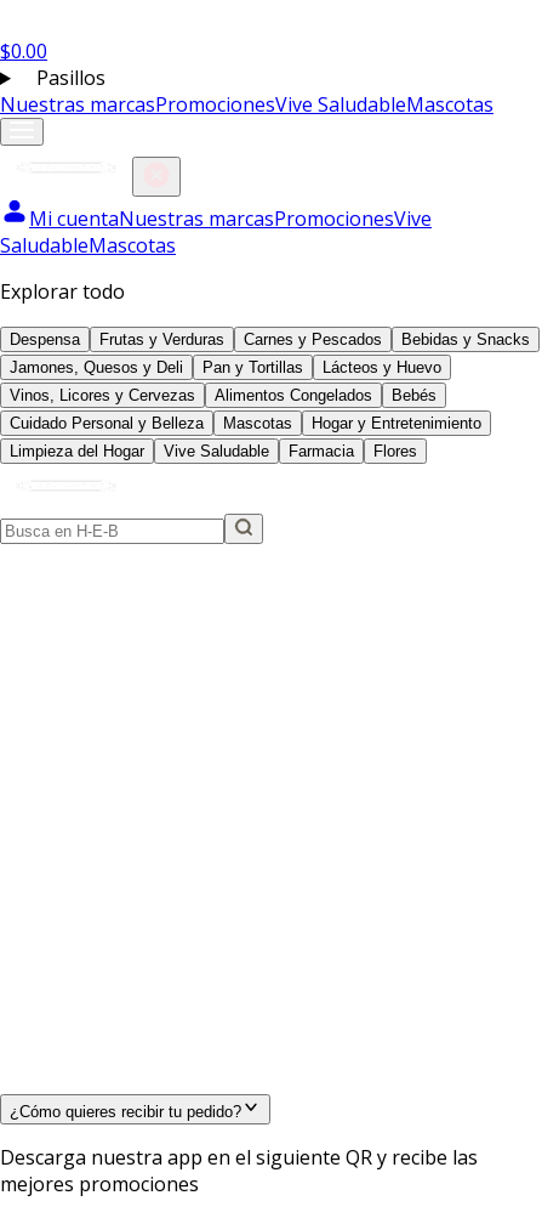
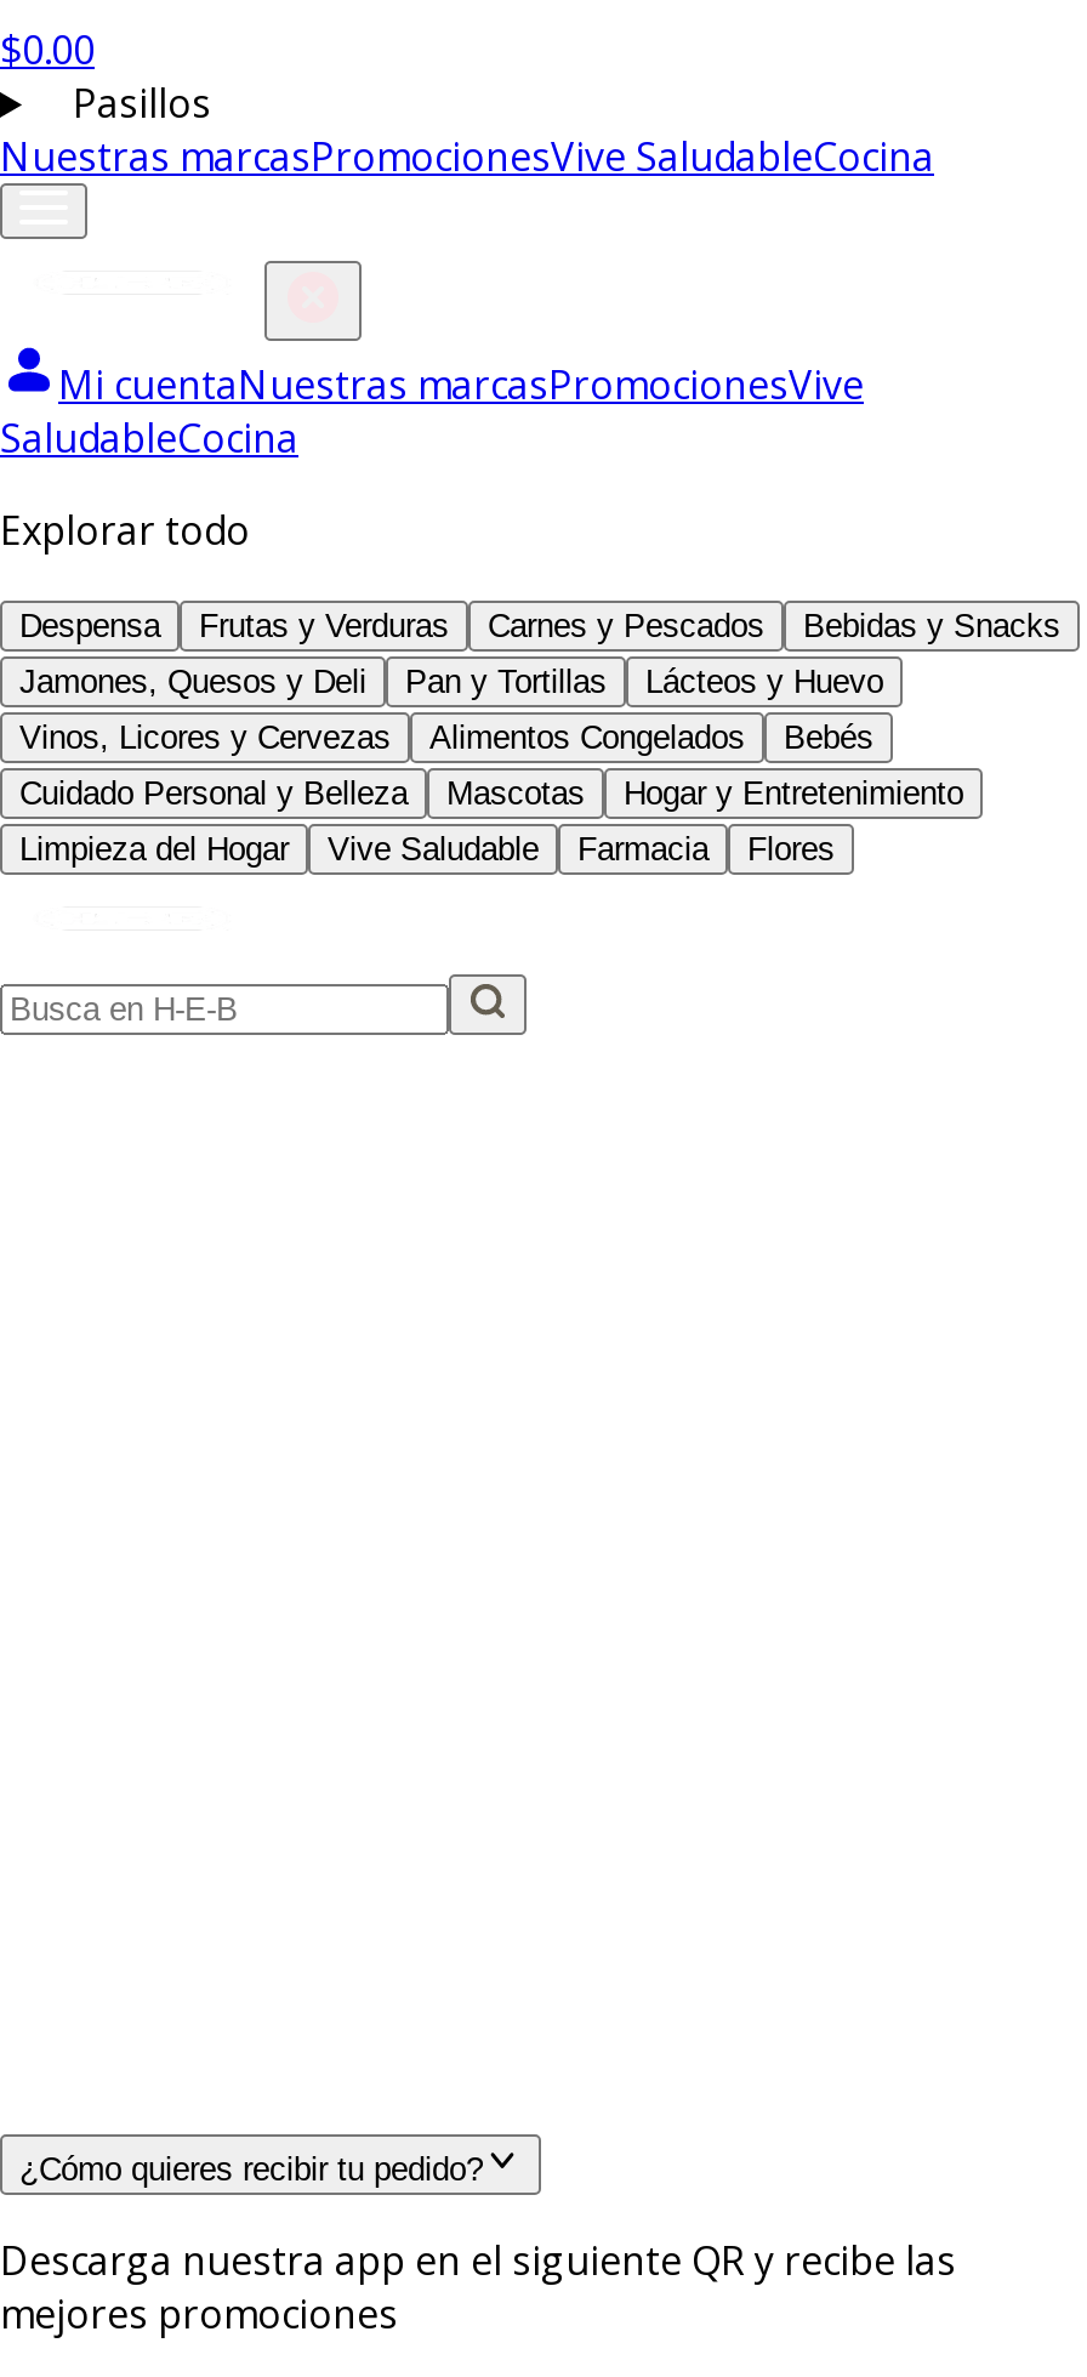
[0,91,493,118] Nuestras marcasPromocionesVive SaludableMascotas -> [0,130,934,183] Nuestras marcasPromocionesVive SaludableCocina
[0,232,176,259] SaludableMascotas -> [0,411,298,465] SaludableCocina

